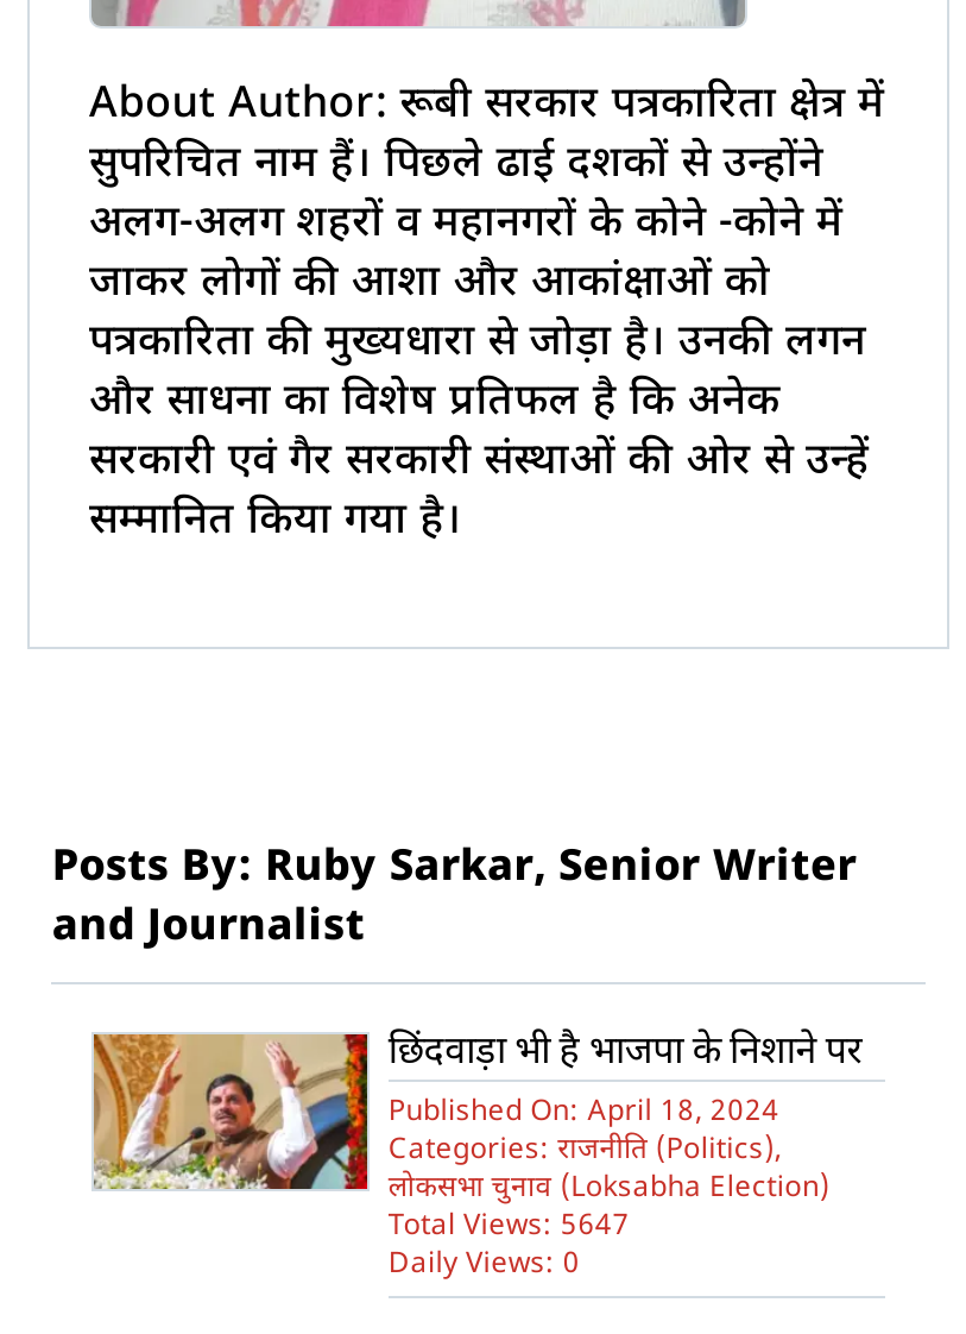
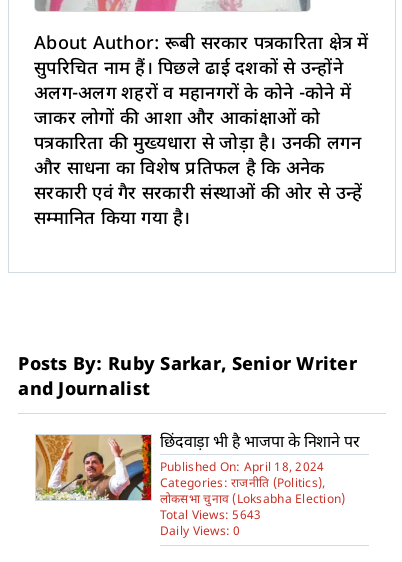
[388,1208,630,1246] Total Views: 5647 -> [160,508,261,524] Total Views: 5643

